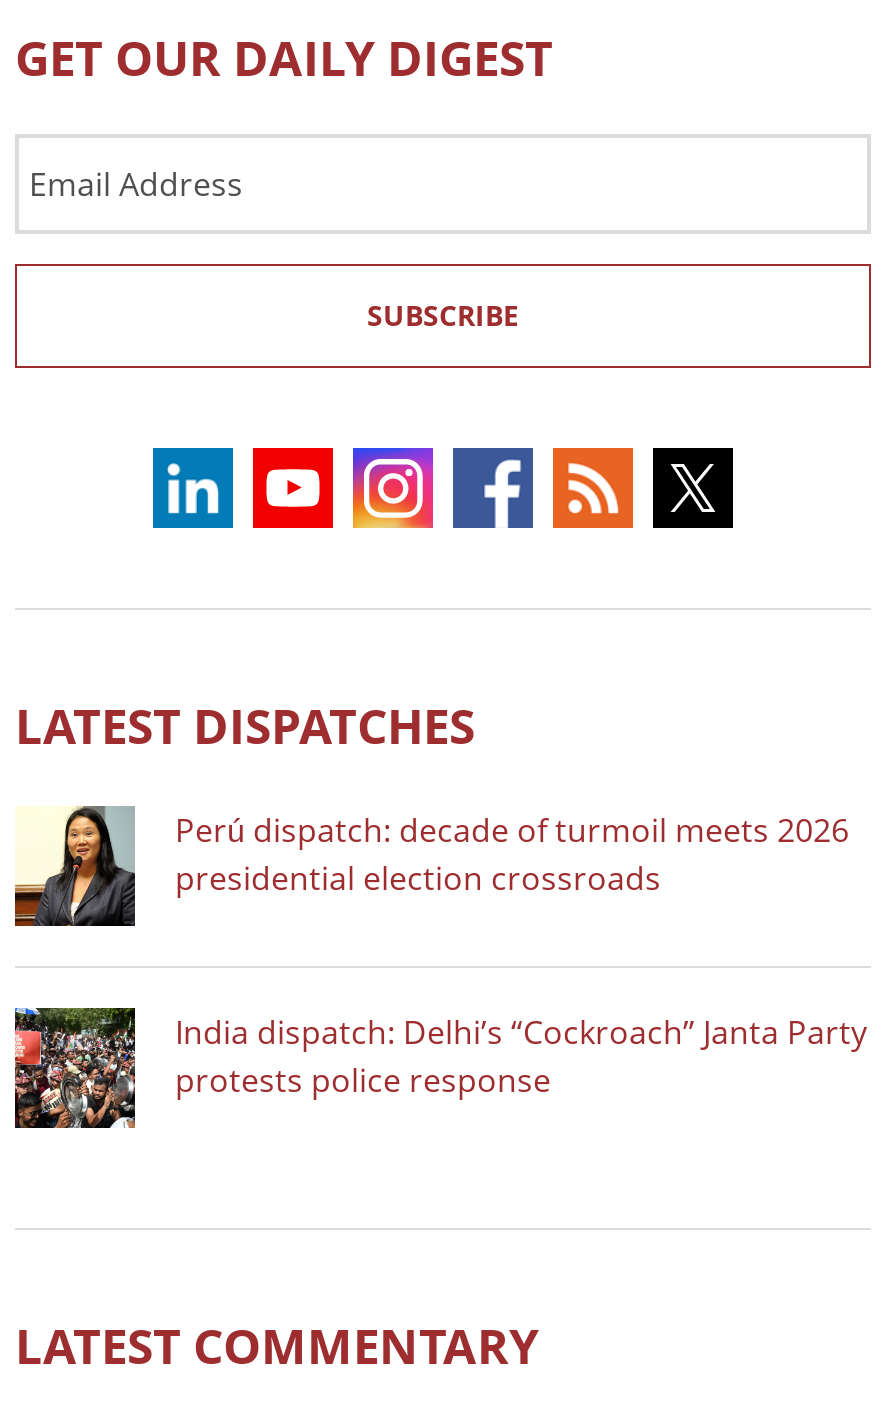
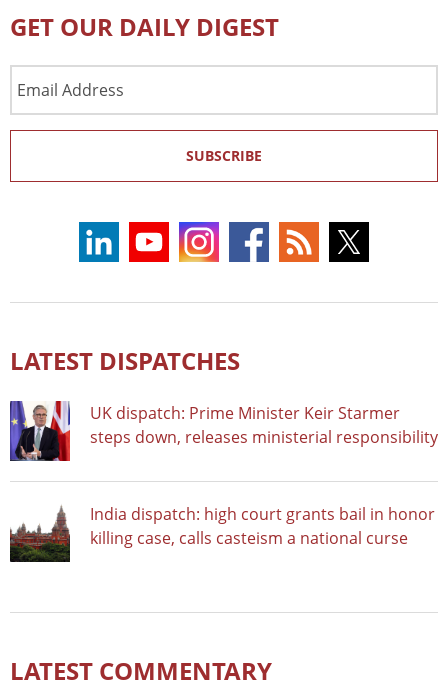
[13,804,849,928] [image] | Perú dispatch: decade of turmoil meets 2026 | presidential election crossroads -> [9,400,438,462] [image] | UK dispatch: Prime Minister Keir Starmer | steps down, releases ministerial responsibility
[13,1006,867,1130] [image] | India dispatch: Delhi’s “Cockroach” Janta Party | protests police response -> [10,502,435,563] [image] | India dispatch: high court grants bail in honor | killing case, calls casteism a national curse

